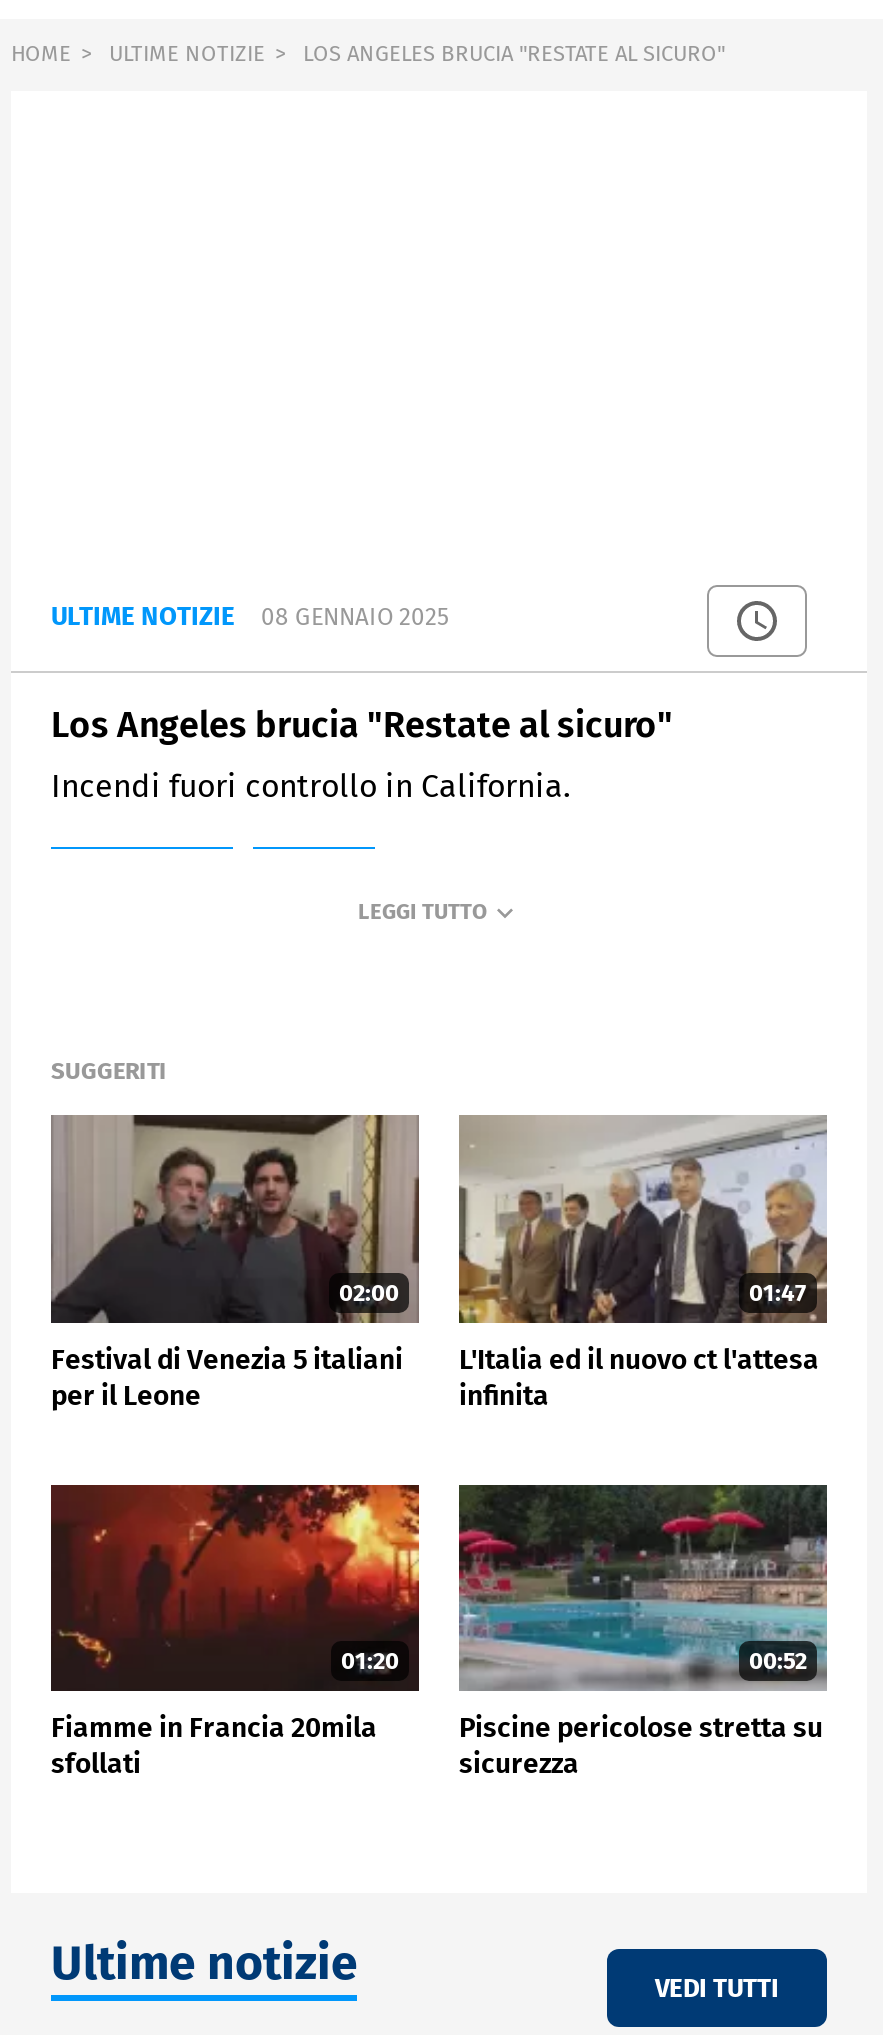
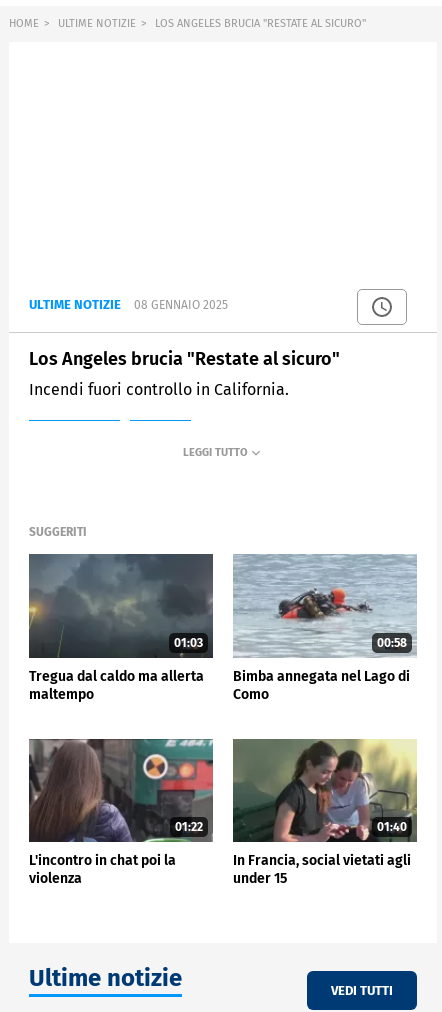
[51,1113,419,1325] [image] | 02:00 -> [29,553,214,659] [image] | 01:03
[457,1115,827,1325] [image] | 01:47 -> [233,554,417,658] [image] | 00:58
[51,1343,403,1413] Festival di Venezia 5 italiani | per il Leone -> [29,668,204,703] Tregua dal caldo ma allerta | maltempo
[459,1343,819,1413] L'Italia ed il nuovo ct l'attesa | infinita -> [233,668,410,703] Bimba annegata nel Lago di | Como
[51,1483,421,1693] [image] | 01:20 -> [29,738,214,843] [image] | 01:22
[457,1483,829,1691] [image] | 00:52 -> [232,738,418,842] [image] | 01:40
[51,1712,377,1782] Fiamme in Francia 20mila | sfollati -> [29,852,176,887] L'incontro in chat poi la | violenza
[459,1712,823,1782] Piscine pericolose stretta su | sicurezza -> [233,852,411,887] In Francia, social vietati agli | under 15

